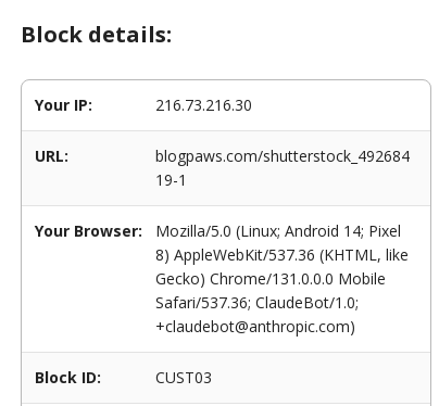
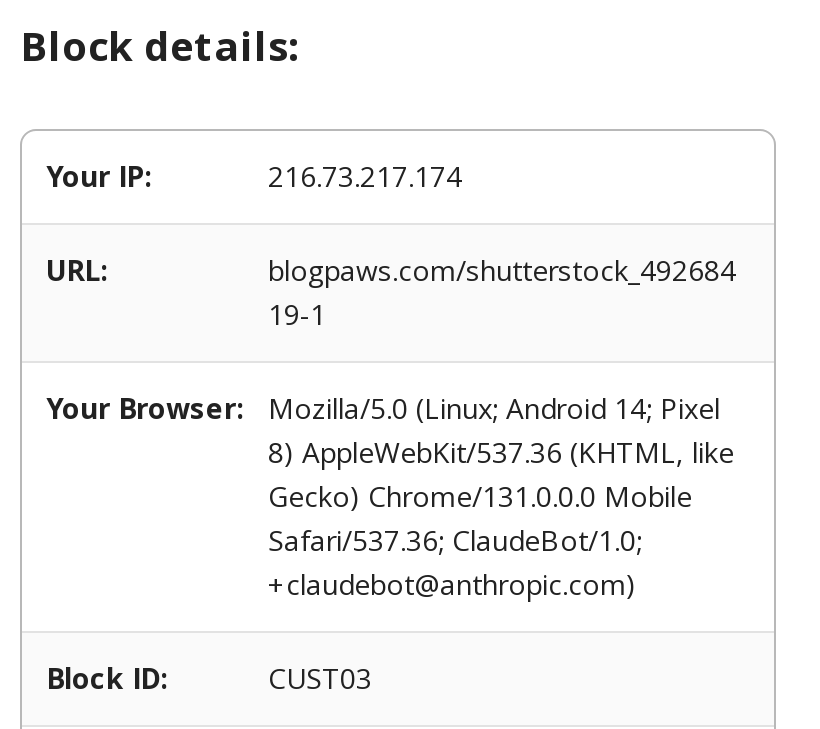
[155,94,252,115] 216.73.216.30 -> [268,157,462,195] 216.73.217.174

